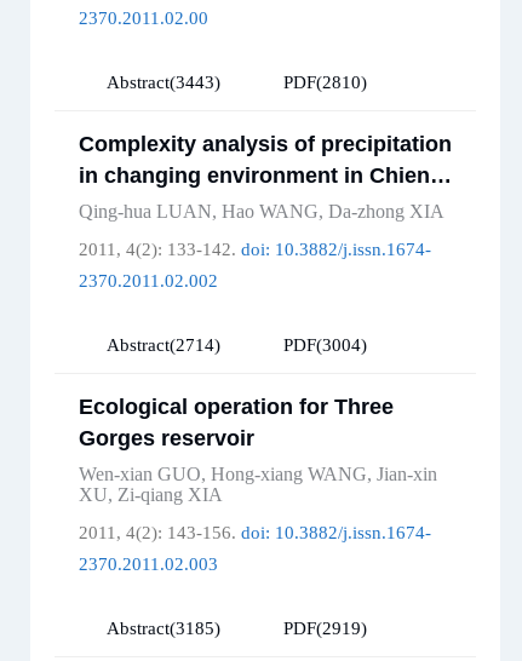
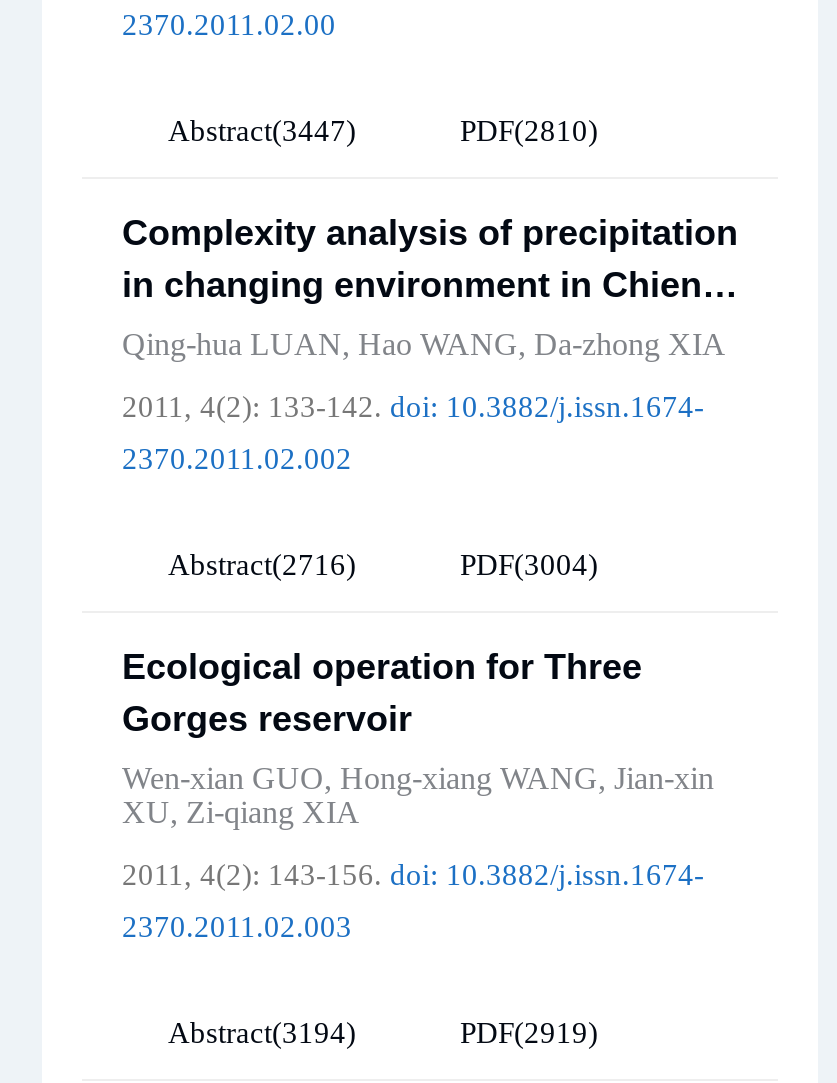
[107,73,220,92] Abstract(3443) -> [168,115,356,147] Abstract(3447)
[107,335,220,355] Abstract(2714) -> [168,549,356,581] Abstract(2716)
[107,619,220,638] Abstract(3185) -> [168,1017,356,1049] Abstract(3194)

